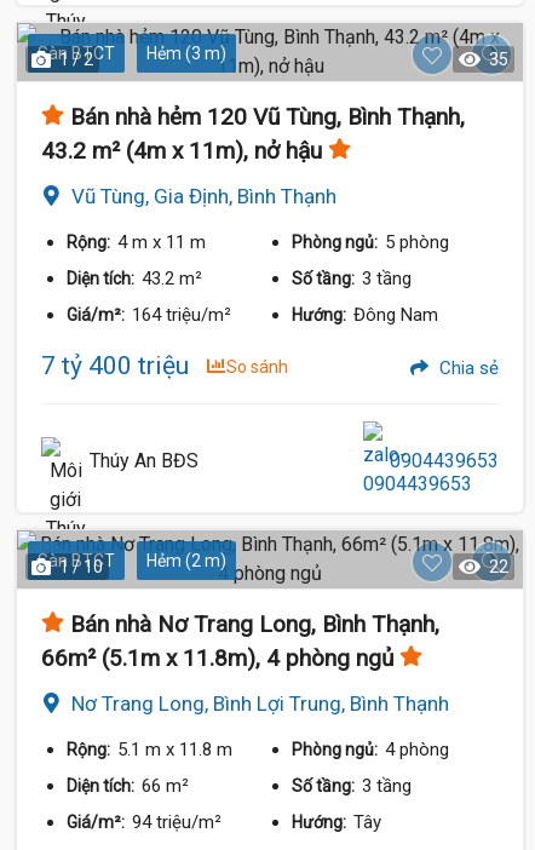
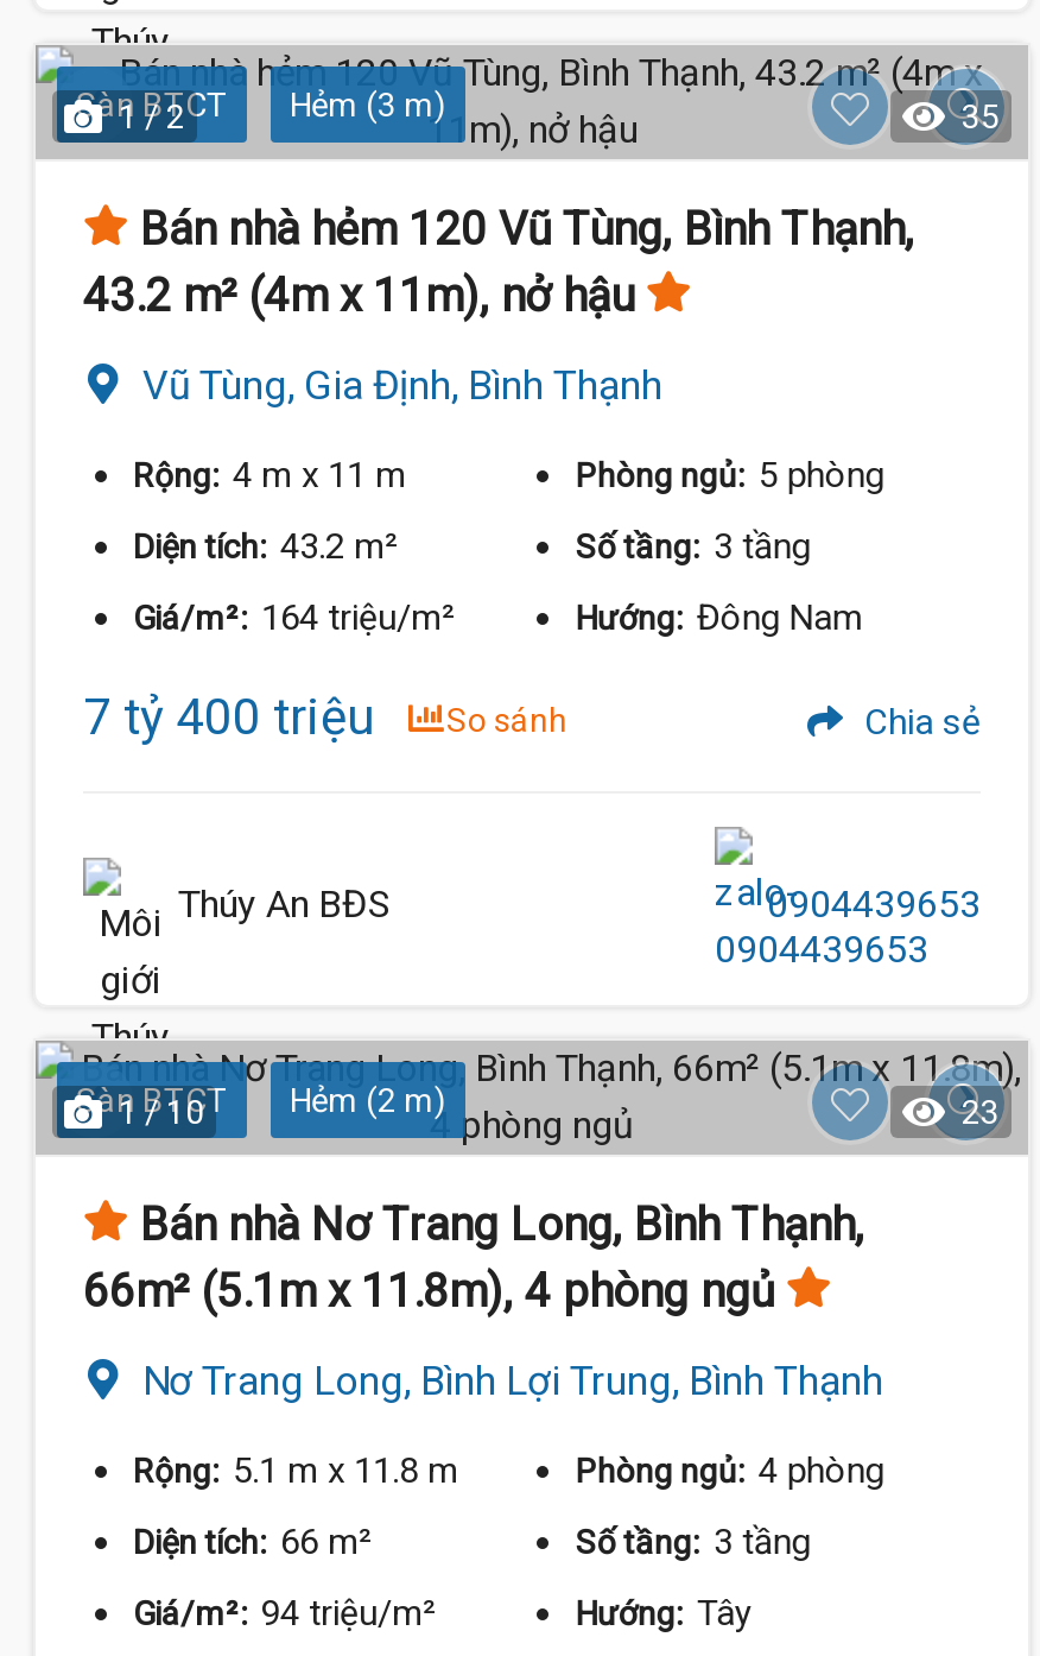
[489,557,508,576] 22 -> [962,1093,1000,1131] 23

